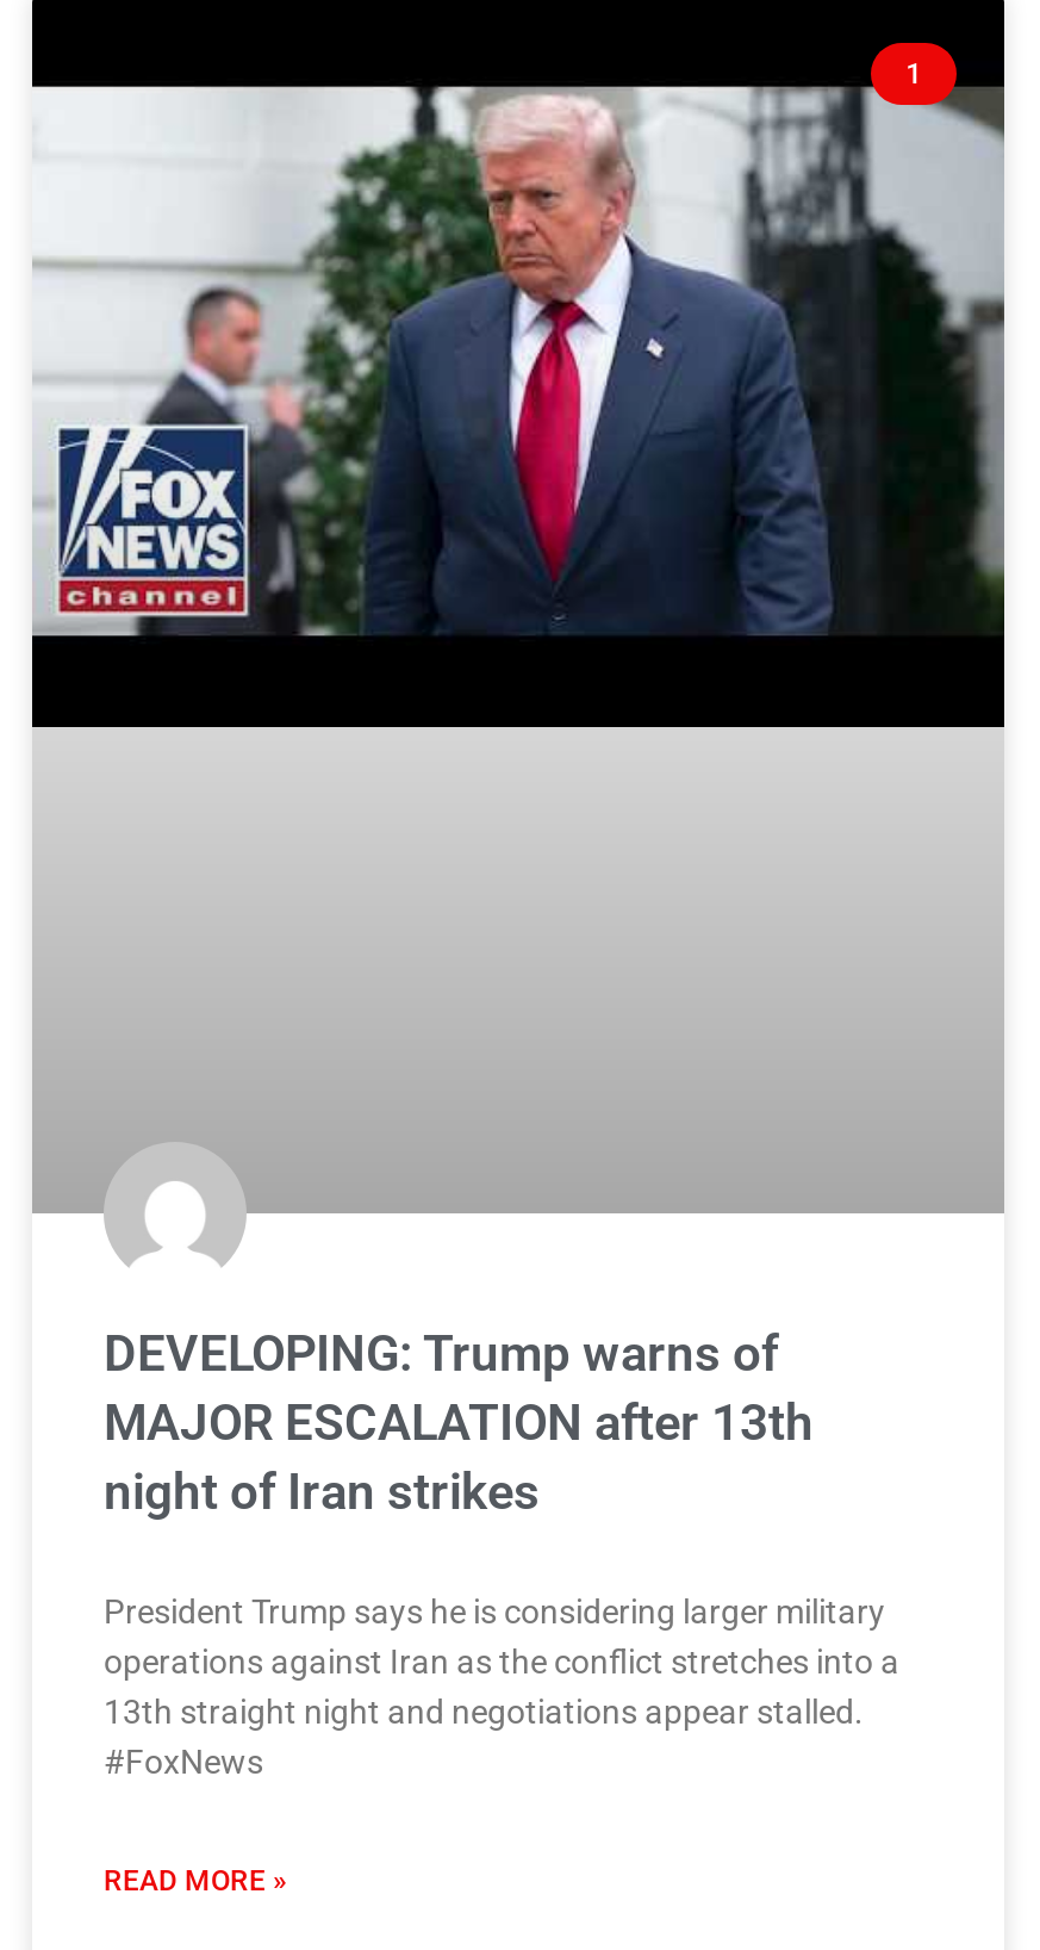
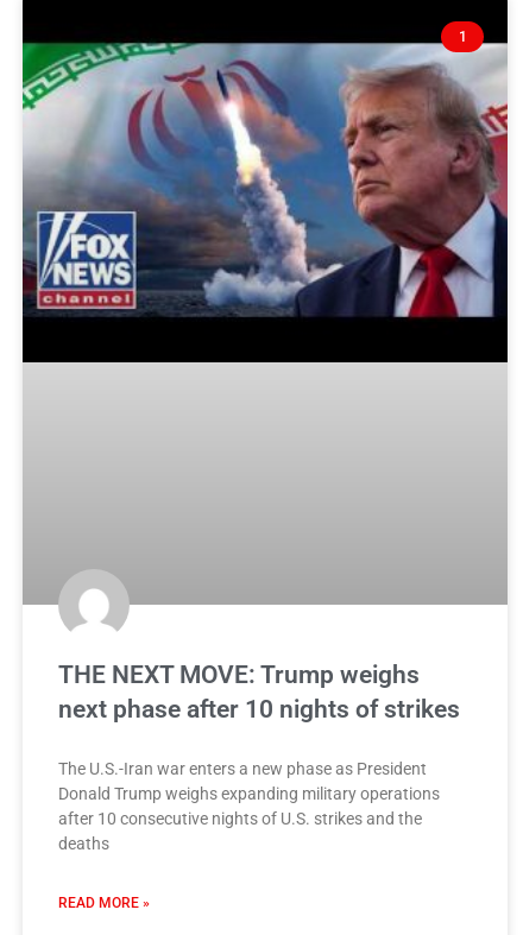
[32,83,1007,636] [image] -> [21,43,508,318] [image]
[104,1325,814,1520] DEVELOPING: Trump warns of | MAJOR ESCALATION after 13th | night of Iran strikes -> [58,660,460,723] THE NEXT MOVE: Trump weighs | next phase after 10 nights of strikes
[104,1592,899,1780] President Trump says he is considering larger military | operations against Iran as the conflict stretches into a | 13th straight night and negotiations appear stalled. | #FoxNews -> [58,759,440,853] The U.S.-Iran war enters a new phase as President | Donald Trump weighs expanding military operations | after 10 consecutive nights of U.S. strikes and the | deaths

